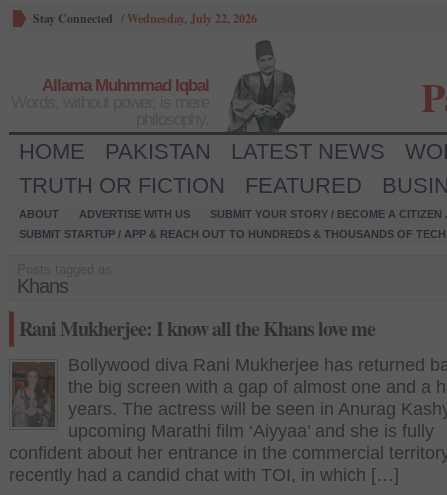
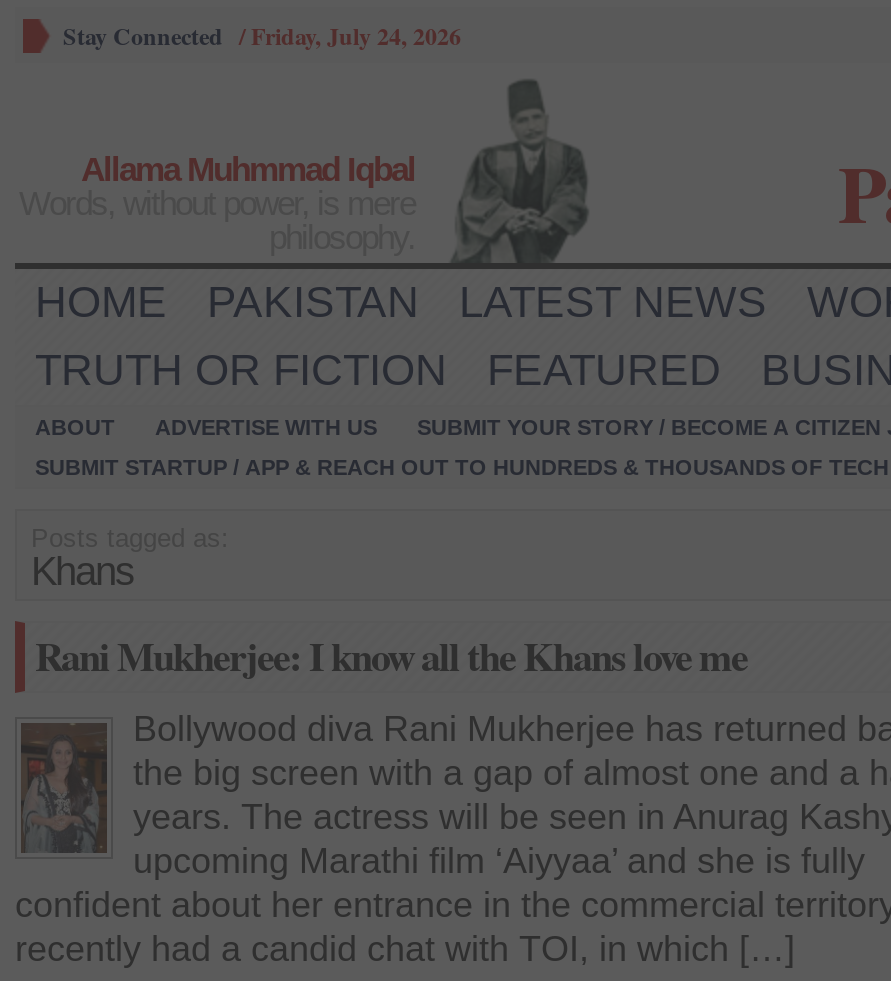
[33,10,257,27] Stay Connected / Wednesday, July 22, 2026 -> [63,19,461,53] Stay Connected / Friday, July 24, 2026

